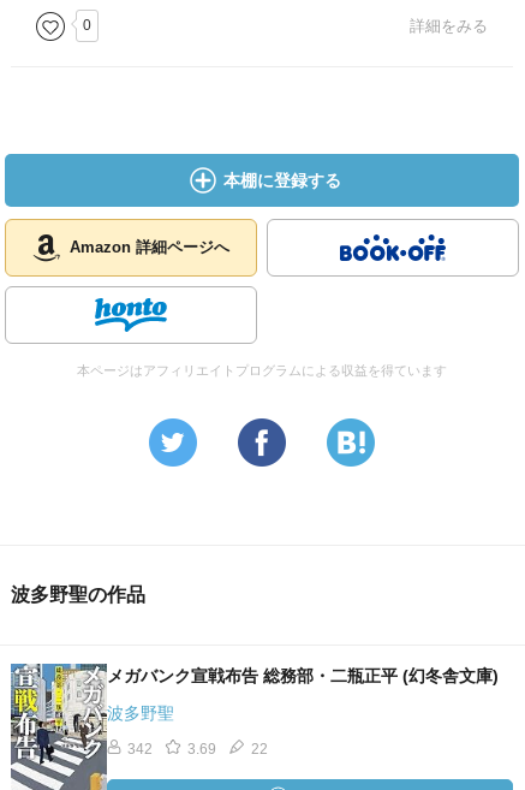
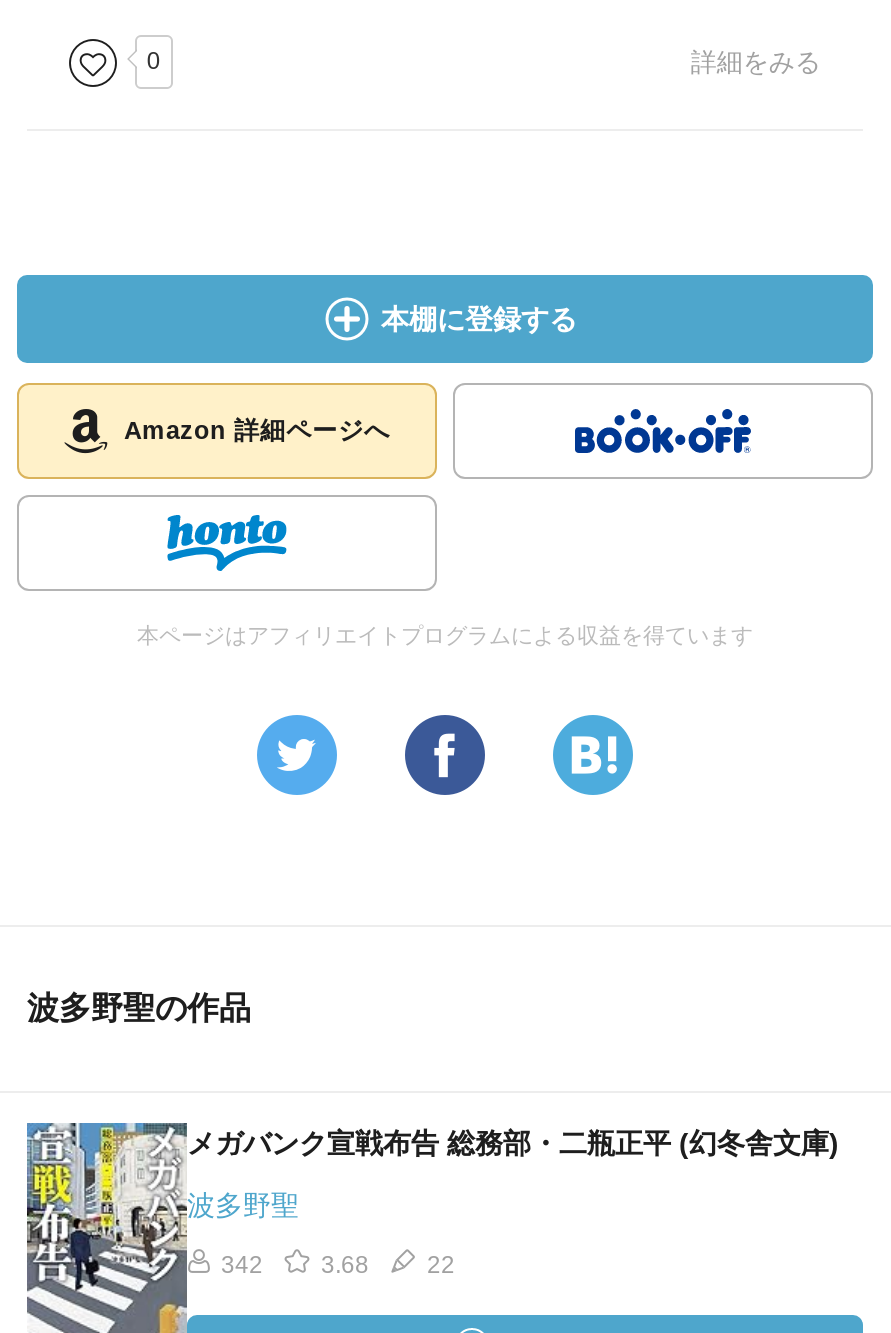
[187,741,216,758] 3.69 -> [321,1251,369,1279] 3.68

